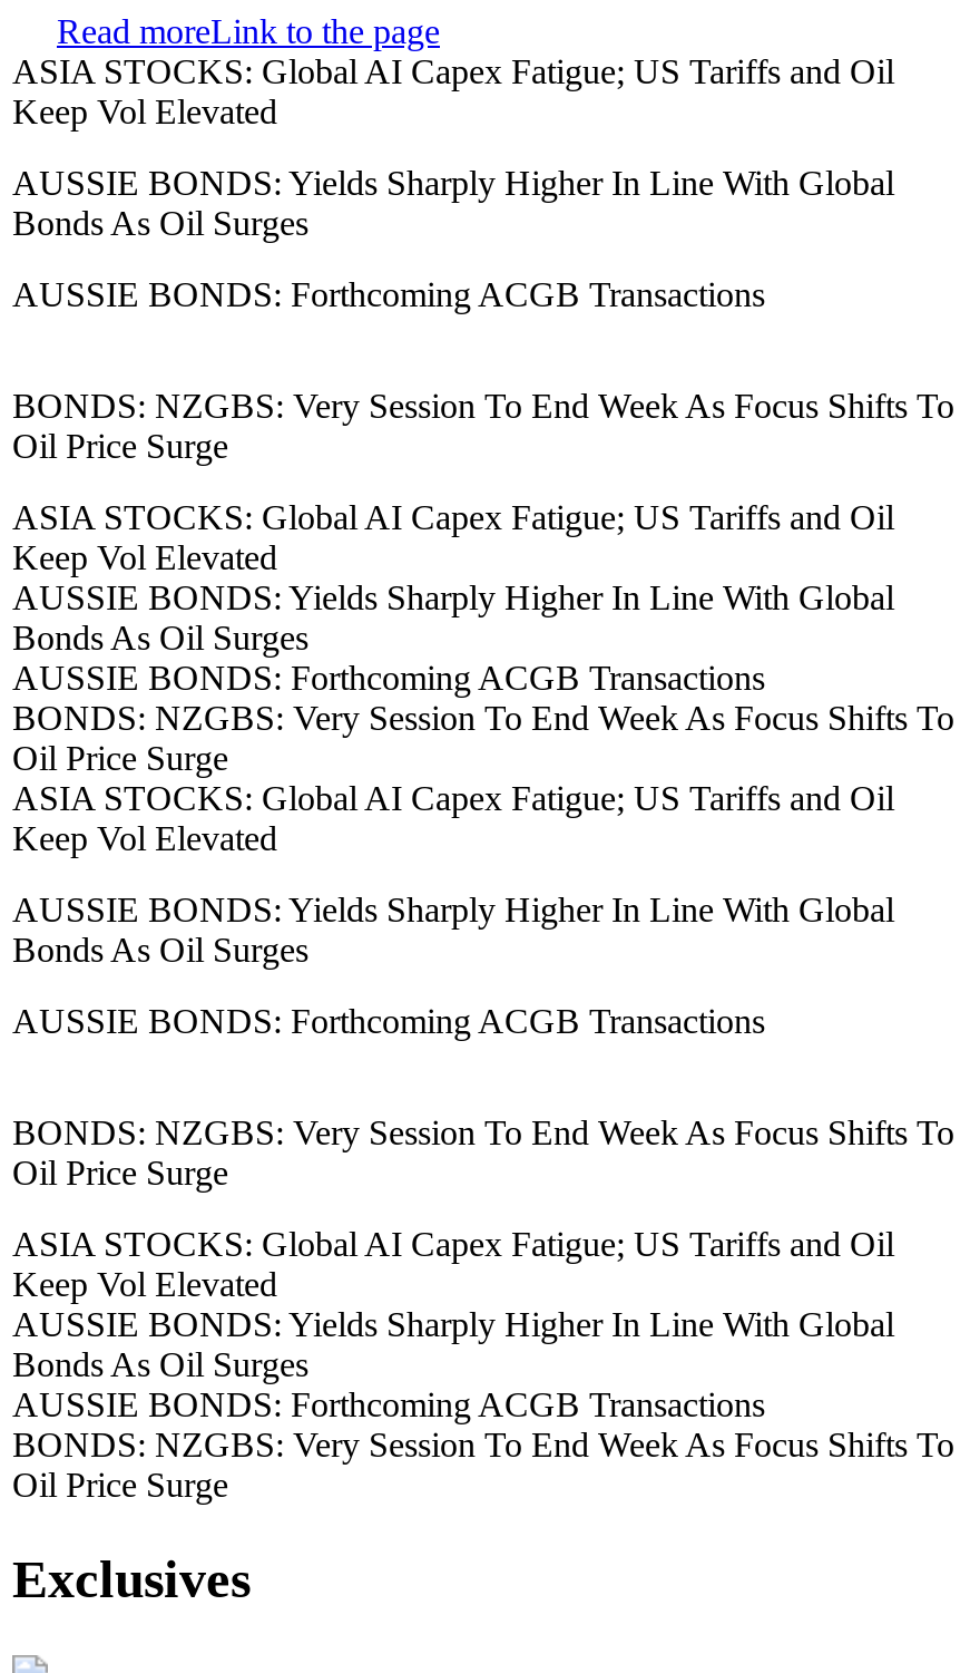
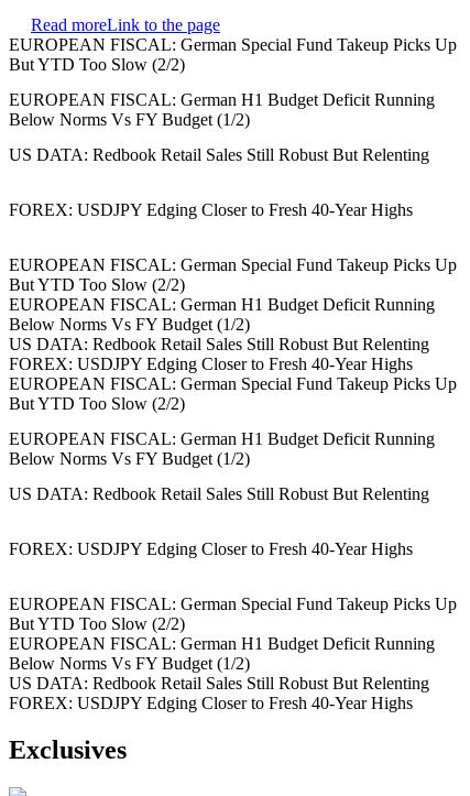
[12,53,894,131] ASIA STOCKS: Global AI Capex Fatigue; US Tariffs and Oil | Keep Vol Elevated -> [9,35,457,74] EUROPEAN FISCAL: German Special Fund Takeup Picks Up | But YTD Too Slow (2/2)
[12,164,894,242] AUSSIE BONDS: Yields Sharply Higher In Line With Global | Bonds As Oil Surges -> [9,90,435,129] EUROPEAN FISCAL: German H1 Budget Deficit Running | Below Norms Vs FY Budget (1/2)
[12,276,765,314] AUSSIE BONDS: Forthcoming ACGB Transactions -> [9,146,429,164] US DATA: Redbook Retail Sales Still Robust But Relenting
[12,387,954,465] BONDS: NZGBS: Very Session To End Week As Focus Shifts To | Oil Price Surge -> [9,201,413,219] FOREX: USDJPY Edging Closer to Fresh 40-Year Highs
[12,499,954,858] ASIA STOCKS: Global AI Capex Fatigue; US Tariffs and Oil | Keep Vol Elevated | AUSSIE BONDS: Yields Sharply Higher In Line With Global | Bonds As Oil Surges | AUSSIE BONDS: Forthcoming ACGB Transactions | BONDS: NZGBS: Very Session To End Week As Focus Shifts To | Oil Price Surge | ASIA STOCKS: Global AI Capex Fatigue; US Tariffs and Oil | Keep Vol Elevated -> [9,256,457,413] EUROPEAN FISCAL: German Special Fund Takeup Picks Up | But YTD Too Slow (2/2) | EUROPEAN FISCAL: German H1 Budget Deficit Running | Below Norms Vs FY Budget (1/2) | US DATA: Redbook Retail Sales Still Robust But Relenting | FOREX: USDJPY Edging Closer to Fresh 40-Year Highs | EUROPEAN FISCAL: German Special Fund Takeup Picks Up | But YTD Too Slow (2/2)
[12,891,894,969] AUSSIE BONDS: Yields Sharply Higher In Line With Global | Bonds As Oil Surges -> [9,430,435,468] EUROPEAN FISCAL: German H1 Budget Deficit Running | Below Norms Vs FY Budget (1/2)
[12,1002,765,1040] AUSSIE BONDS: Forthcoming ACGB Transactions -> [9,485,429,503] US DATA: Redbook Retail Sales Still Robust But Relenting
[12,1114,954,1192] BONDS: NZGBS: Very Session To End Week As Focus Shifts To | Oil Price Surge -> [9,540,413,558] FOREX: USDJPY Edging Closer to Fresh 40-Year Highs
[12,1225,954,1504] ASIA STOCKS: Global AI Capex Fatigue; US Tariffs and Oil | Keep Vol Elevated | AUSSIE BONDS: Yields Sharply Higher In Line With Global | Bonds As Oil Surges | AUSSIE BONDS: Forthcoming ACGB Transactions | BONDS: NZGBS: Very Session To End Week As Focus Shifts To | Oil Price Surge -> [9,595,457,713] EUROPEAN FISCAL: German Special Fund Takeup Picks Up | But YTD Too Slow (2/2) | EUROPEAN FISCAL: German H1 Budget Deficit Running | Below Norms Vs FY Budget (1/2) | US DATA: Redbook Retail Sales Still Robust But Relenting | FOREX: USDJPY Edging Closer to Fresh 40-Year Highs

